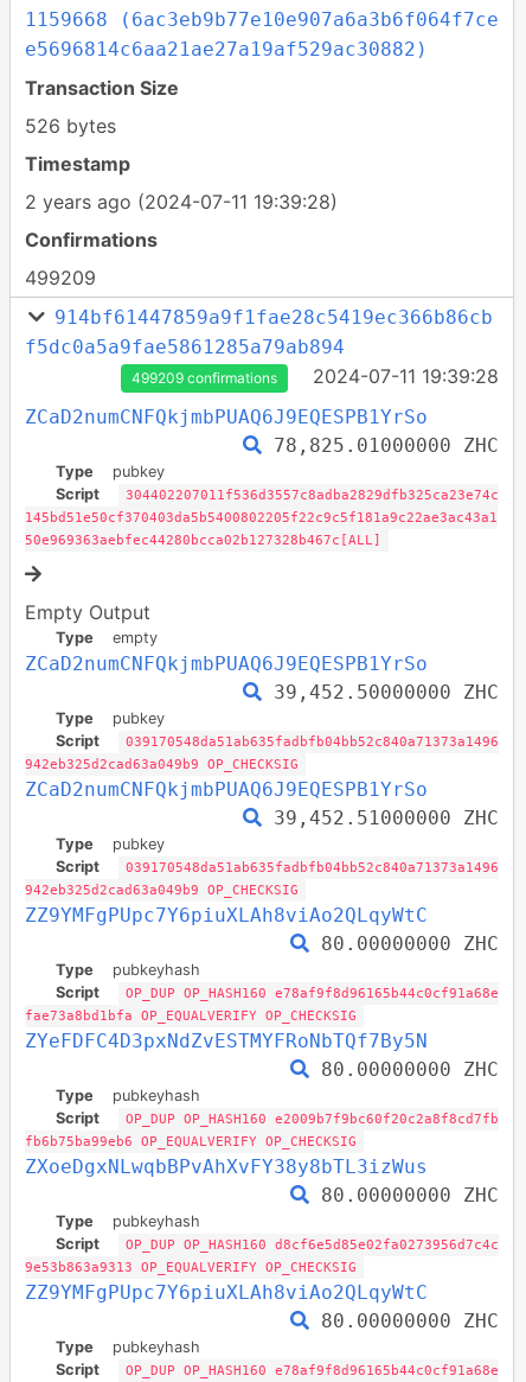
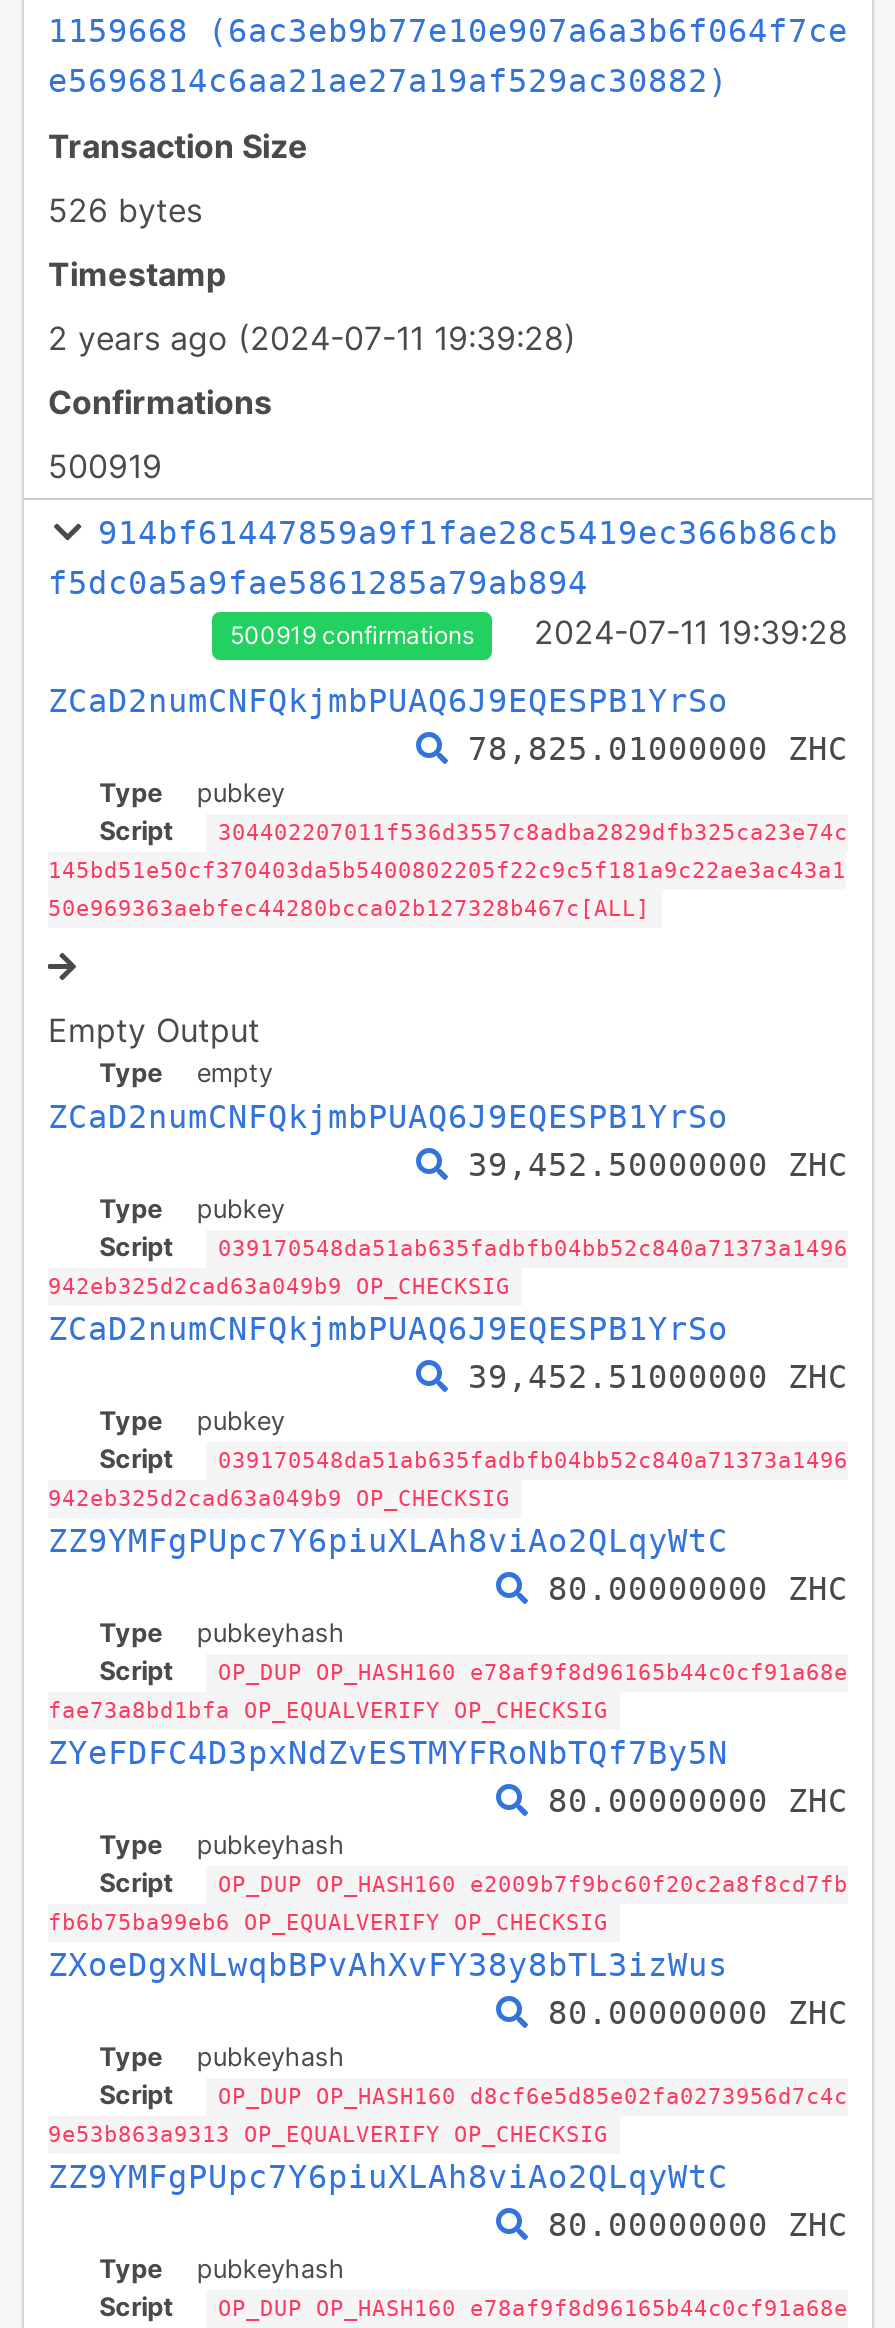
[25,266,96,289] 499209 -> [48,446,162,486] 500919
[131,369,277,387] 499209 confirmations -> [230,620,474,650] 500919 confirmations

